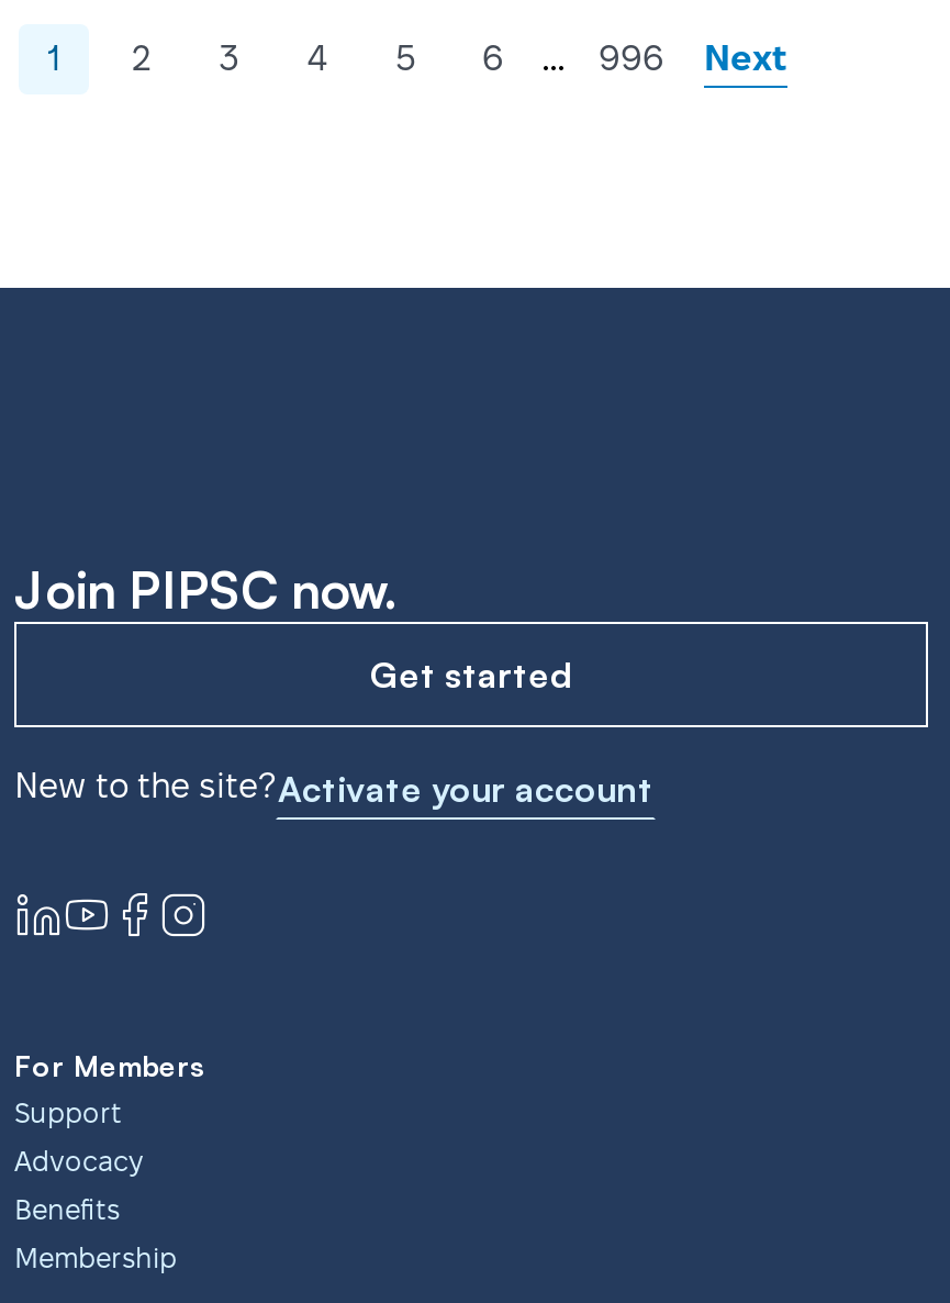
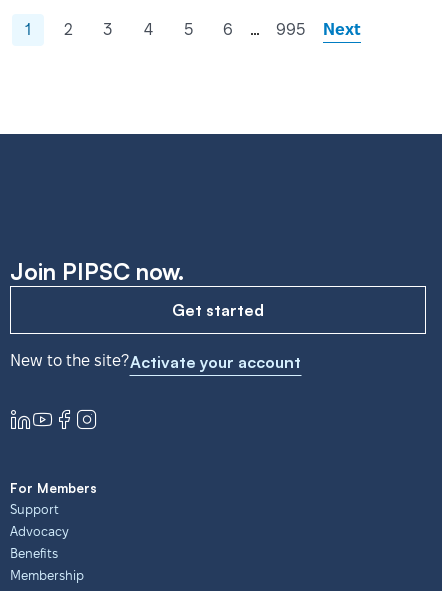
[599,40,664,78] 996 -> [276,21,305,38] 995

